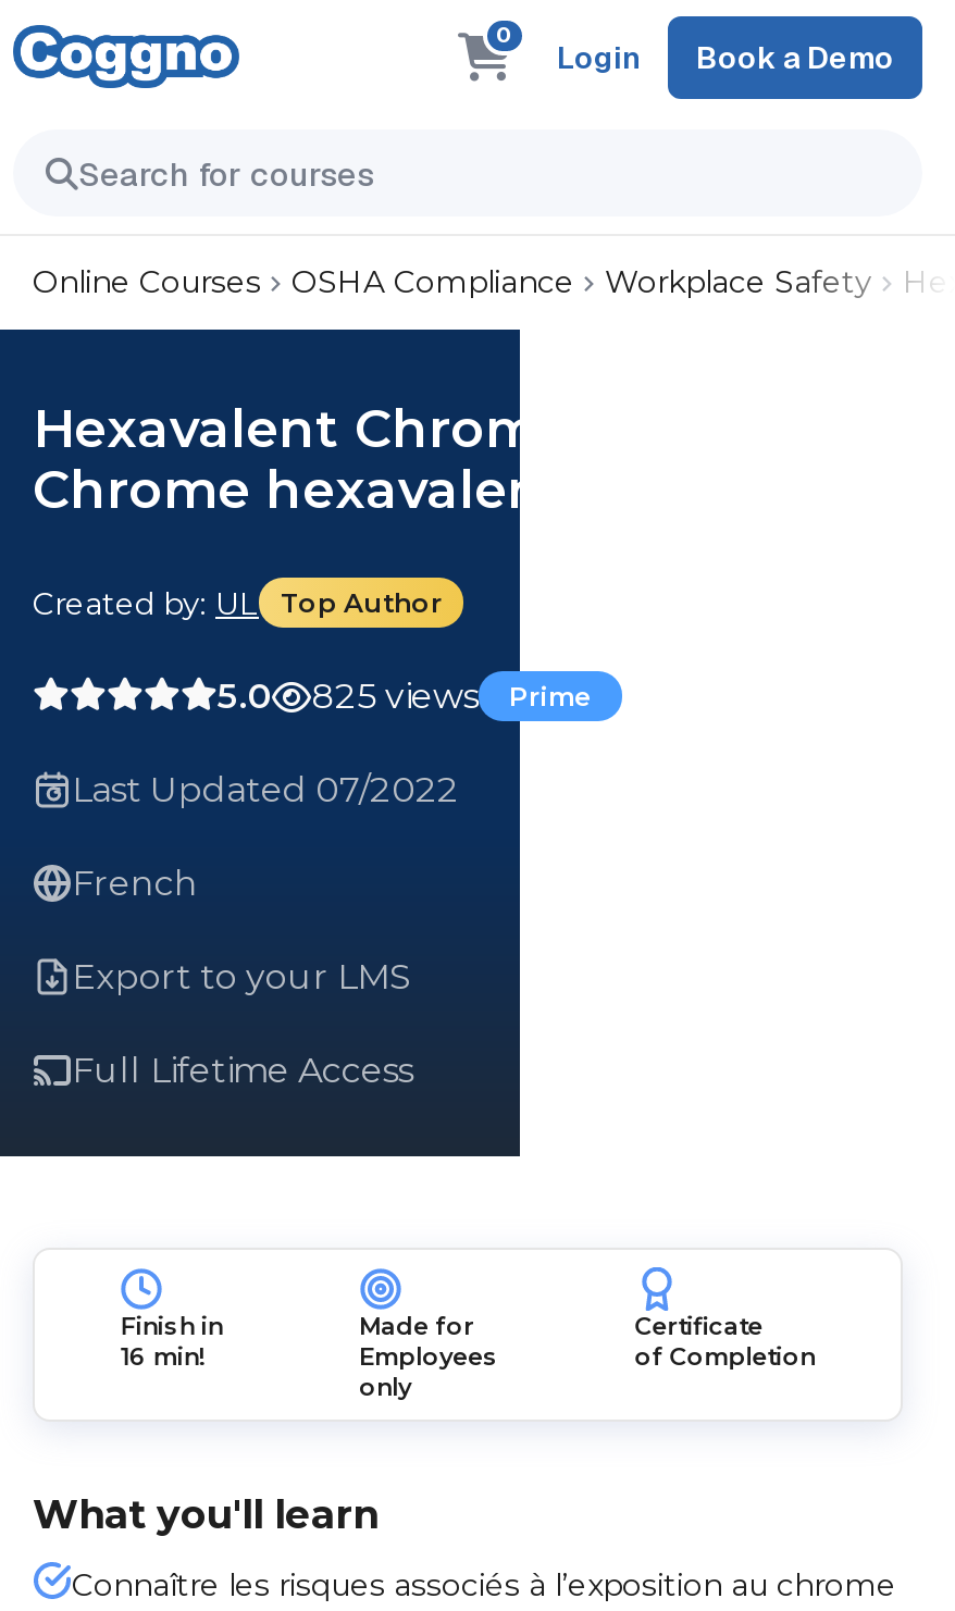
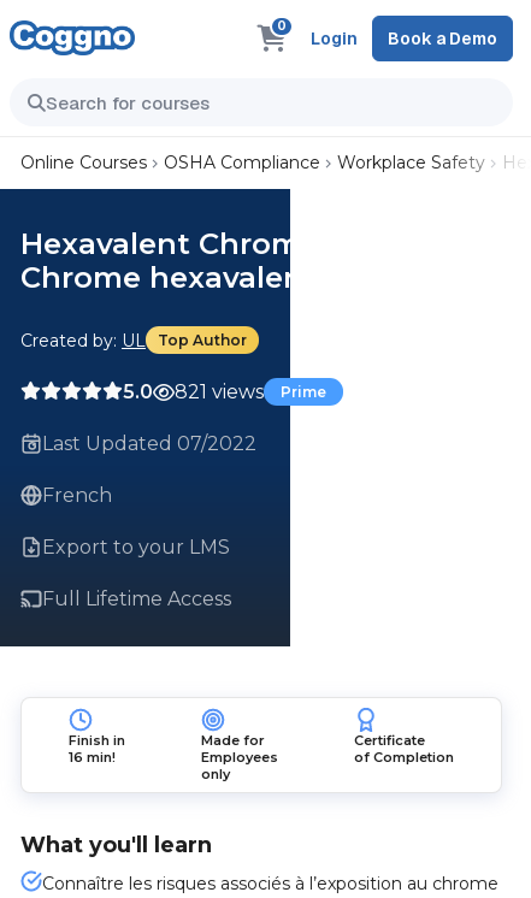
[218,676,592,717] 5.0 825 views Prime -> [123,380,326,403] 5.0 821 views Prime

